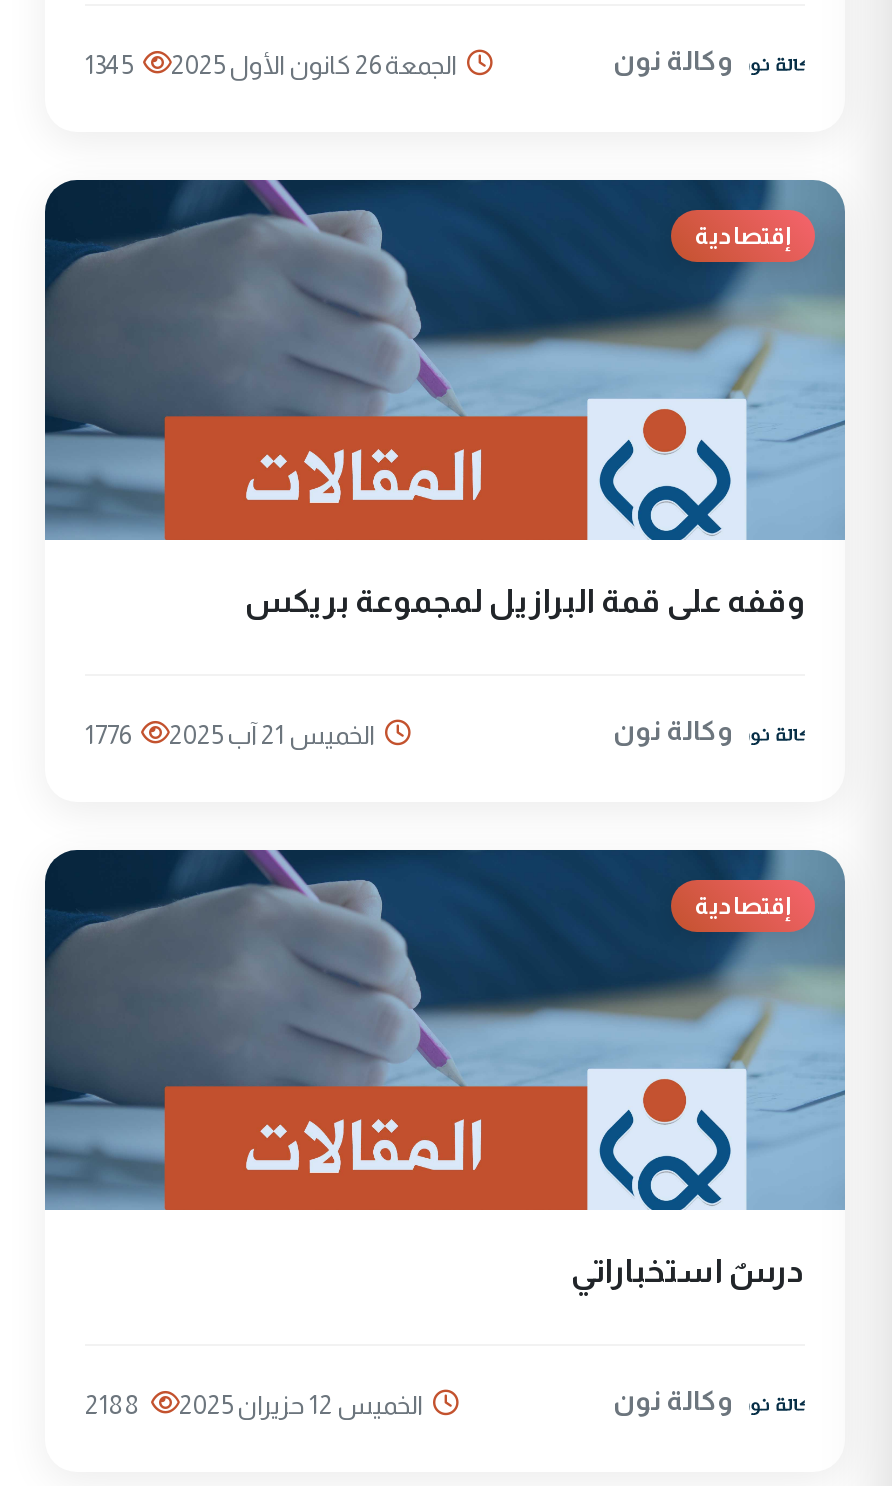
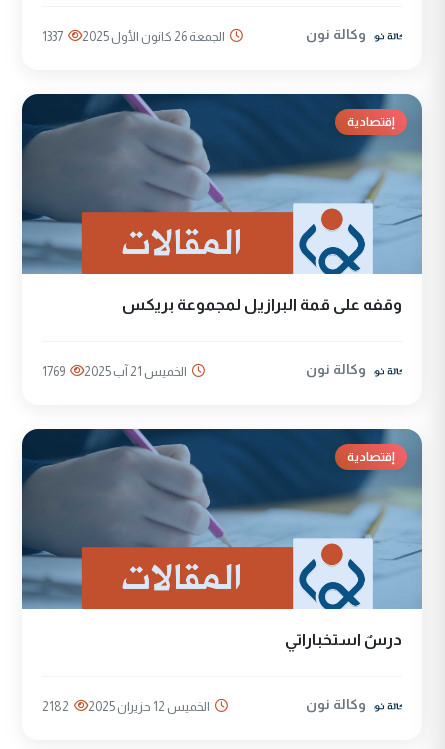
[85,49,133,79] 1345 -> [42,28,63,43] 1337
[85,719,131,749] 1776 -> [42,363,65,378] 1769
[85,1389,141,1419] 2188 -> [42,698,69,713] 2182

